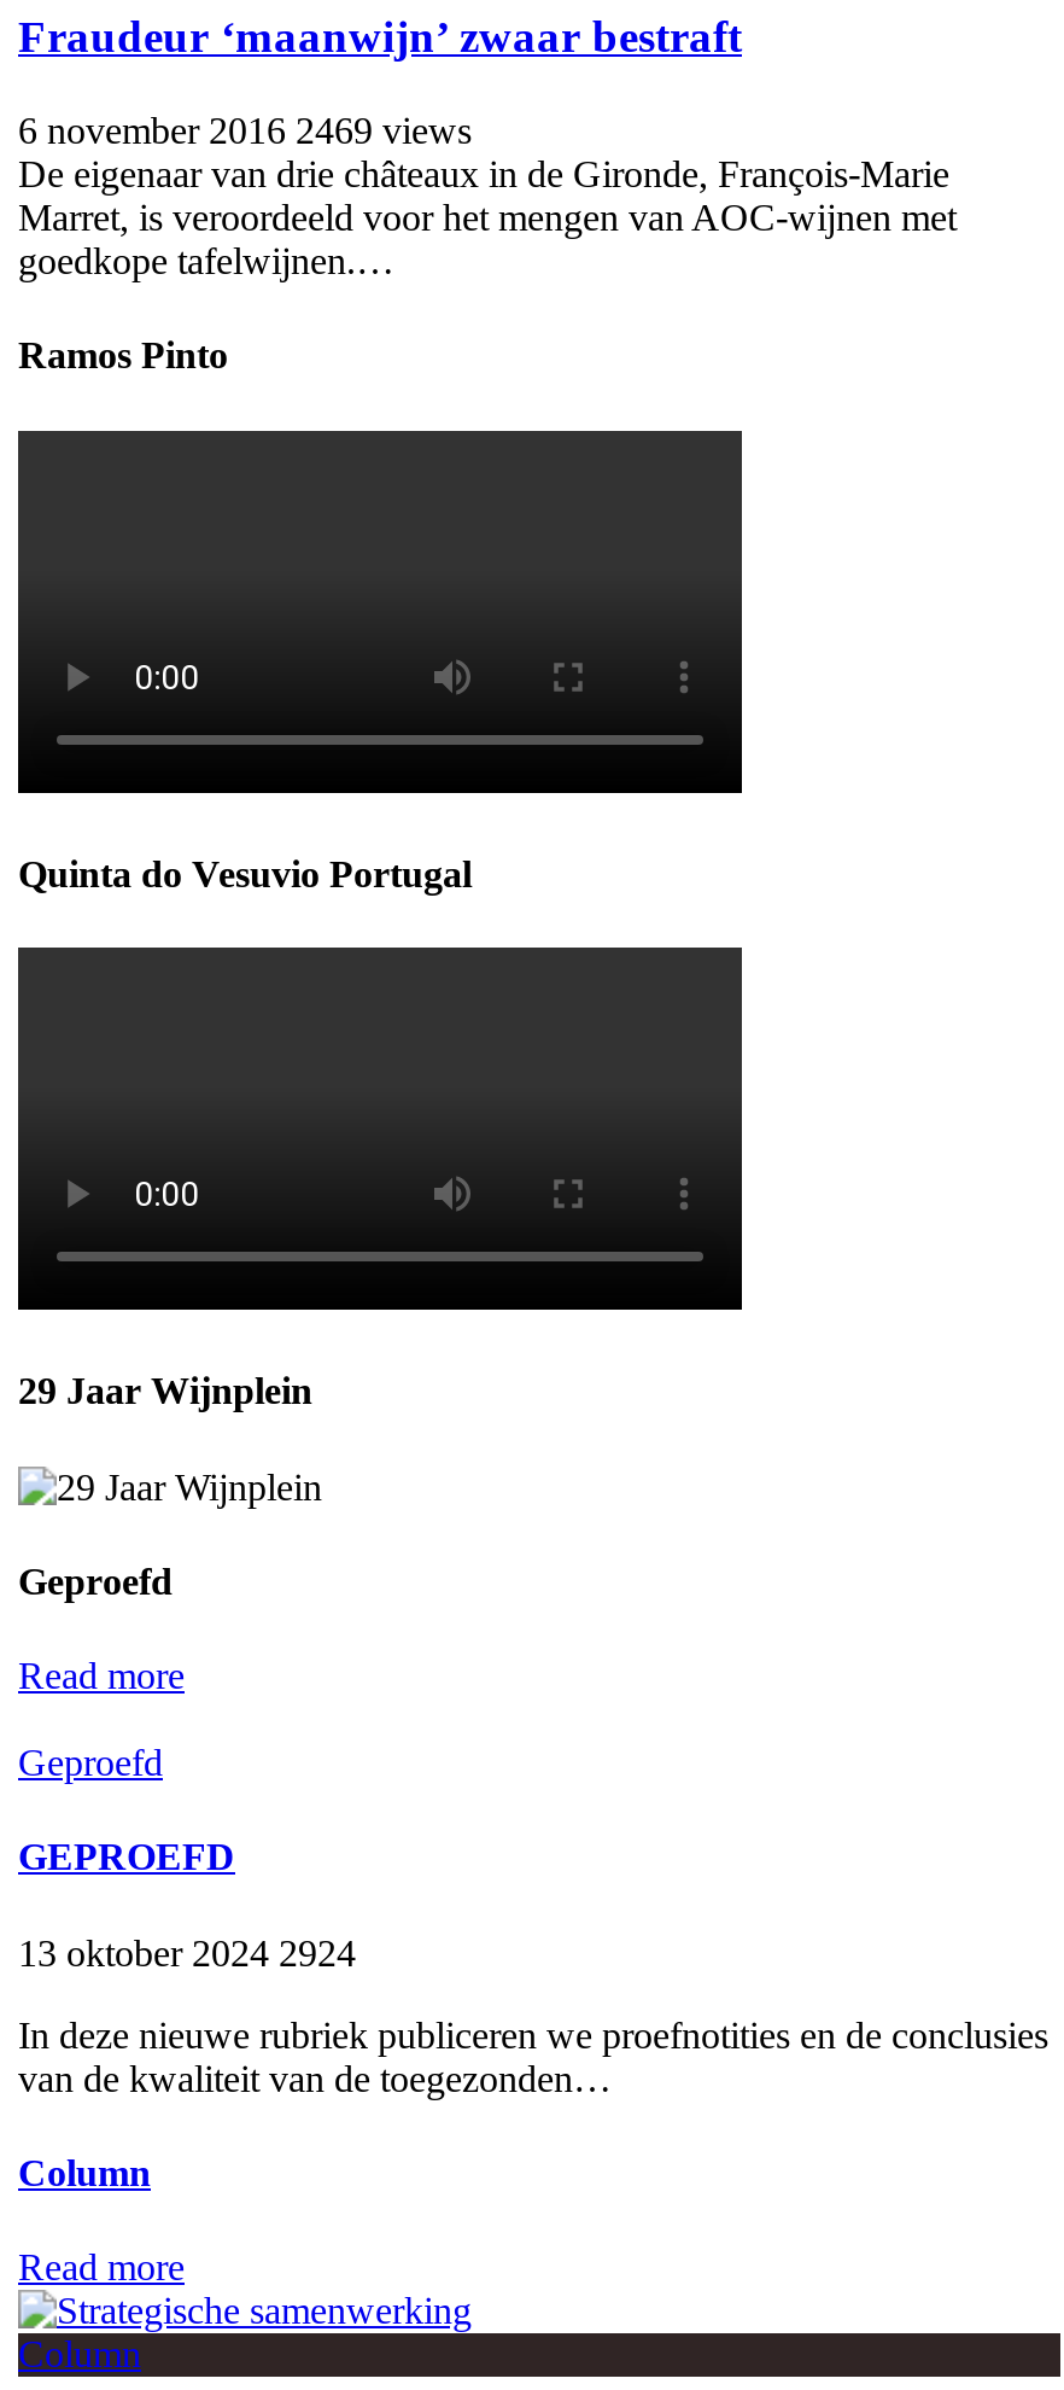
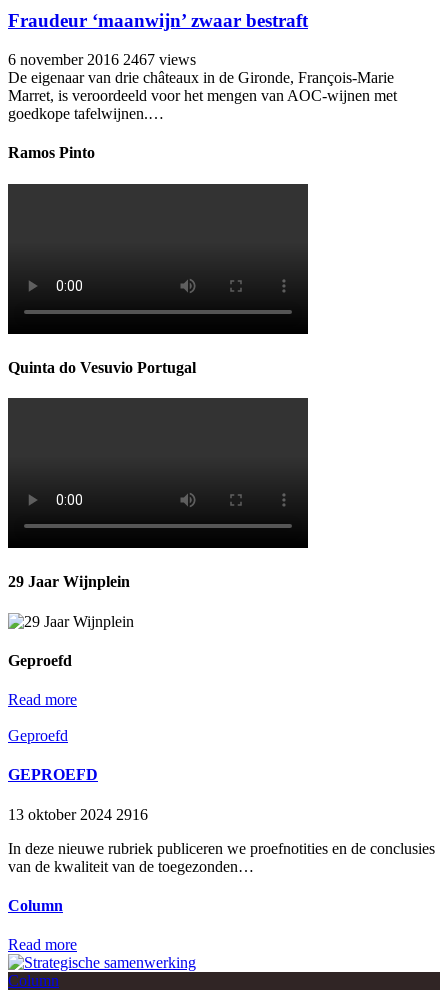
[18,110,472,151] 6 november 2016 2469 views -> [8,51,196,68] 6 november 2016 2467 views
[18,1932,356,1973] 13 oktober 2024 2924 -> [8,806,148,823] 13 oktober 2024 2916

